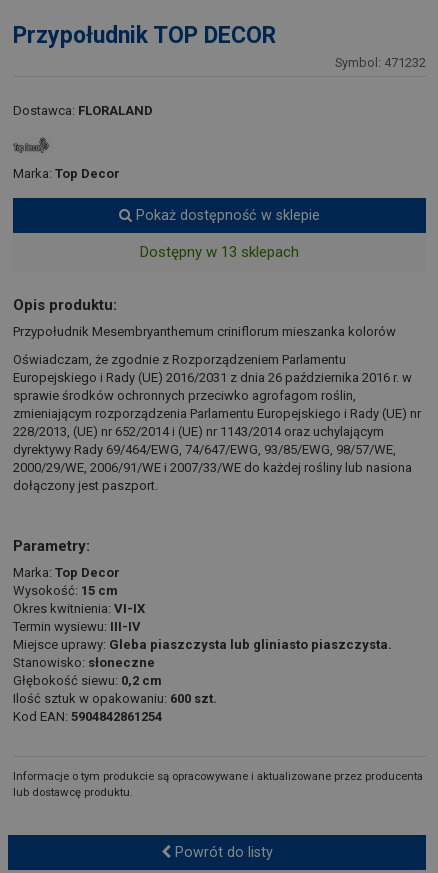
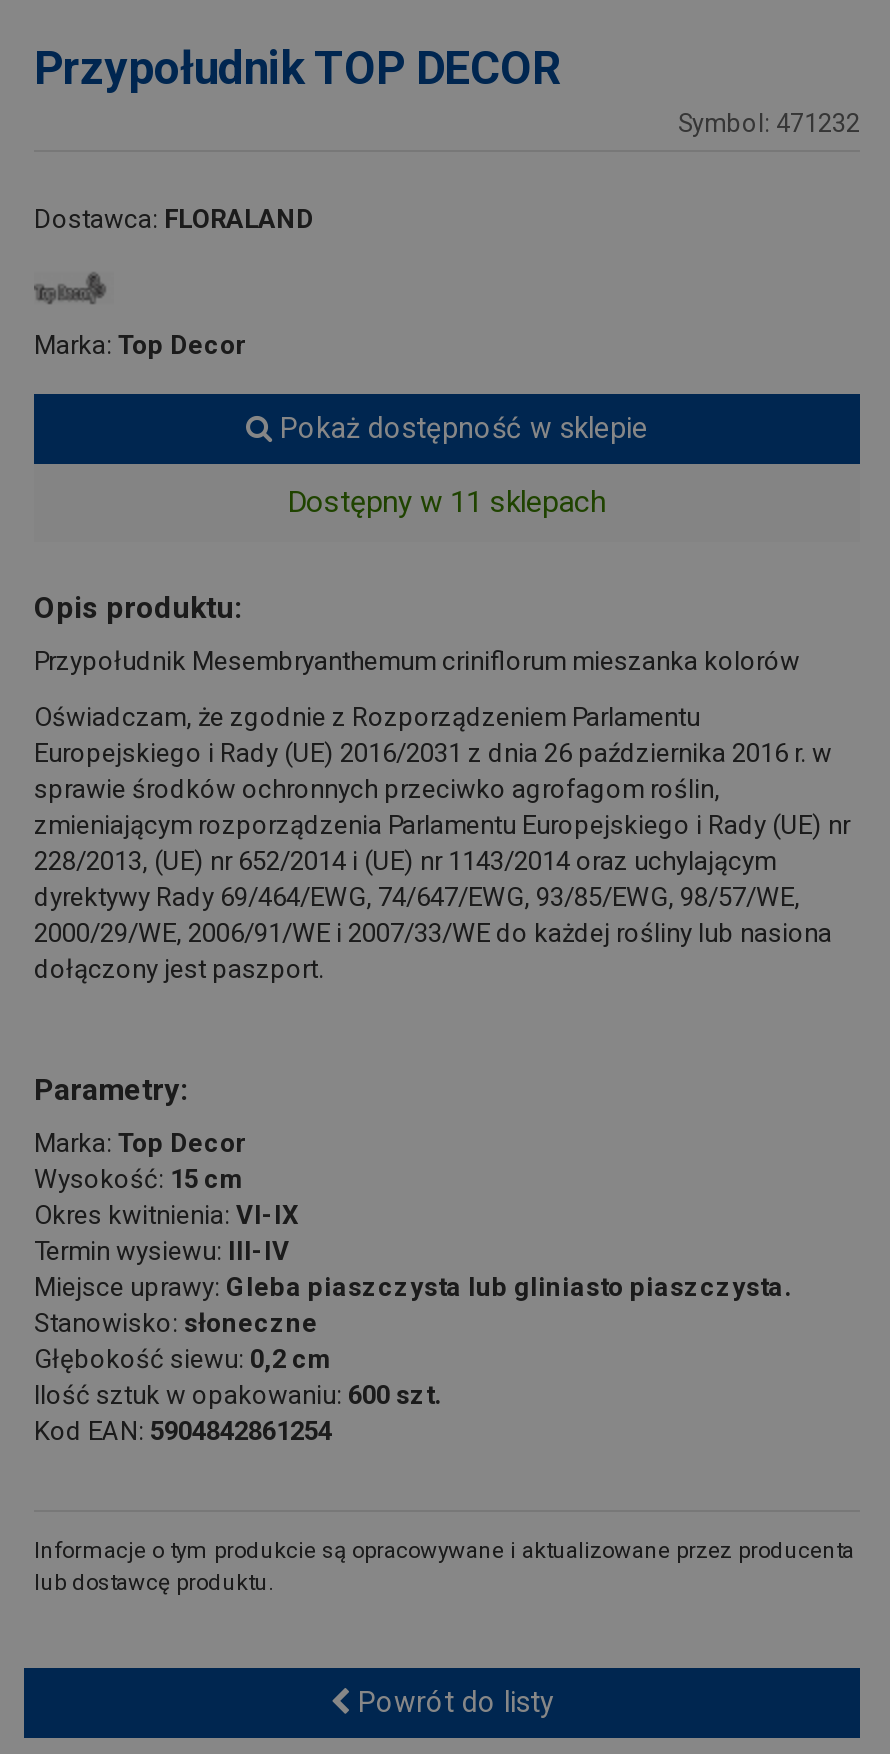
[140,243,299,261] Dostępny w 13 sklepach -> [288,484,606,520] Dostępny w 11 sklepach

